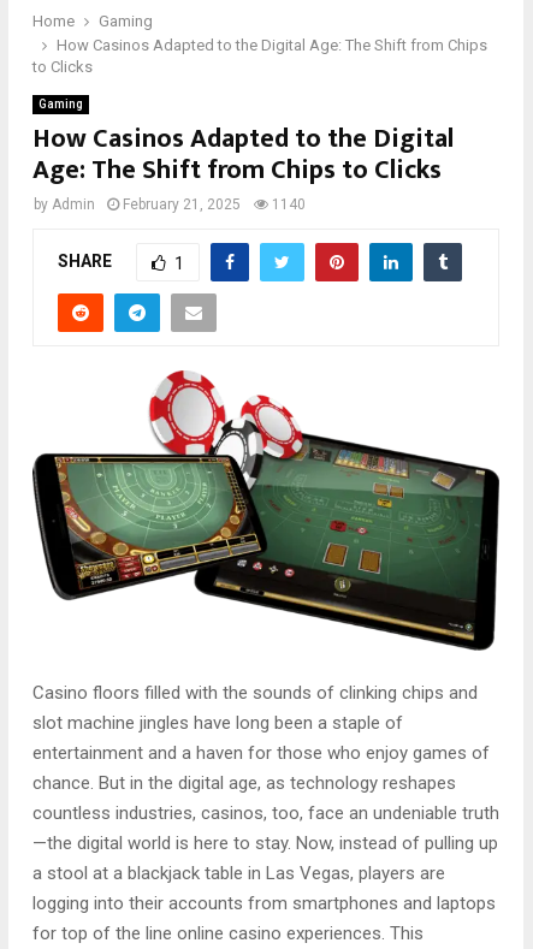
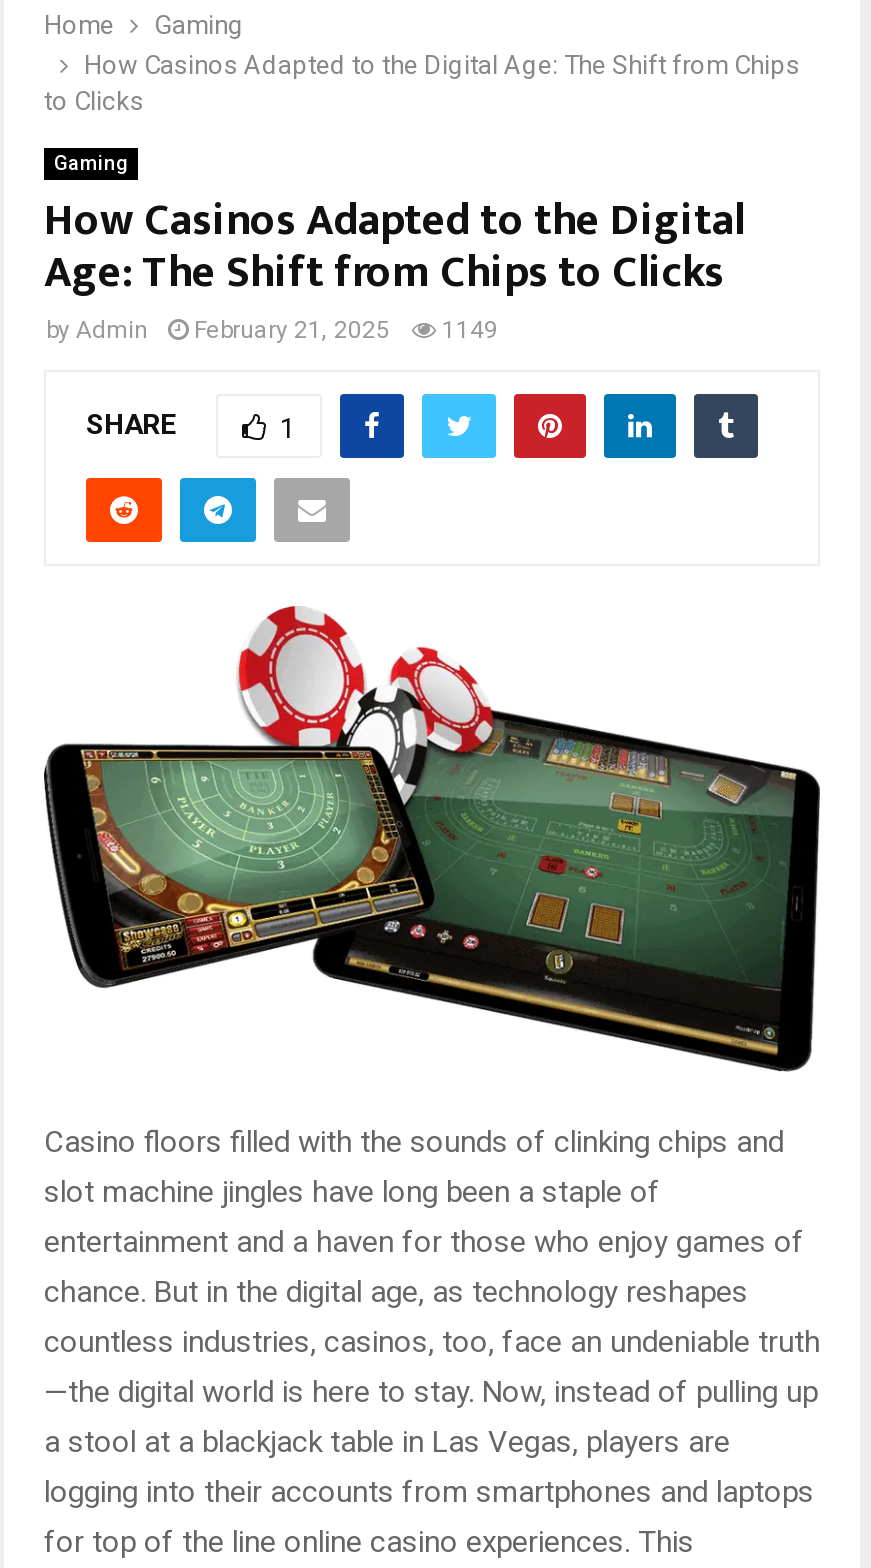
[34,196,306,213] by Admin February 21, 2025 1140 -> [46,316,498,344] by Admin February 21, 2025 1149

